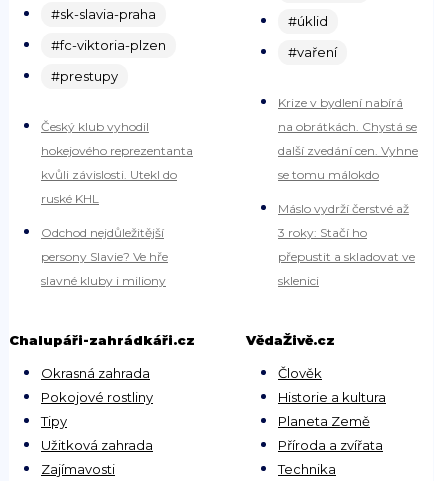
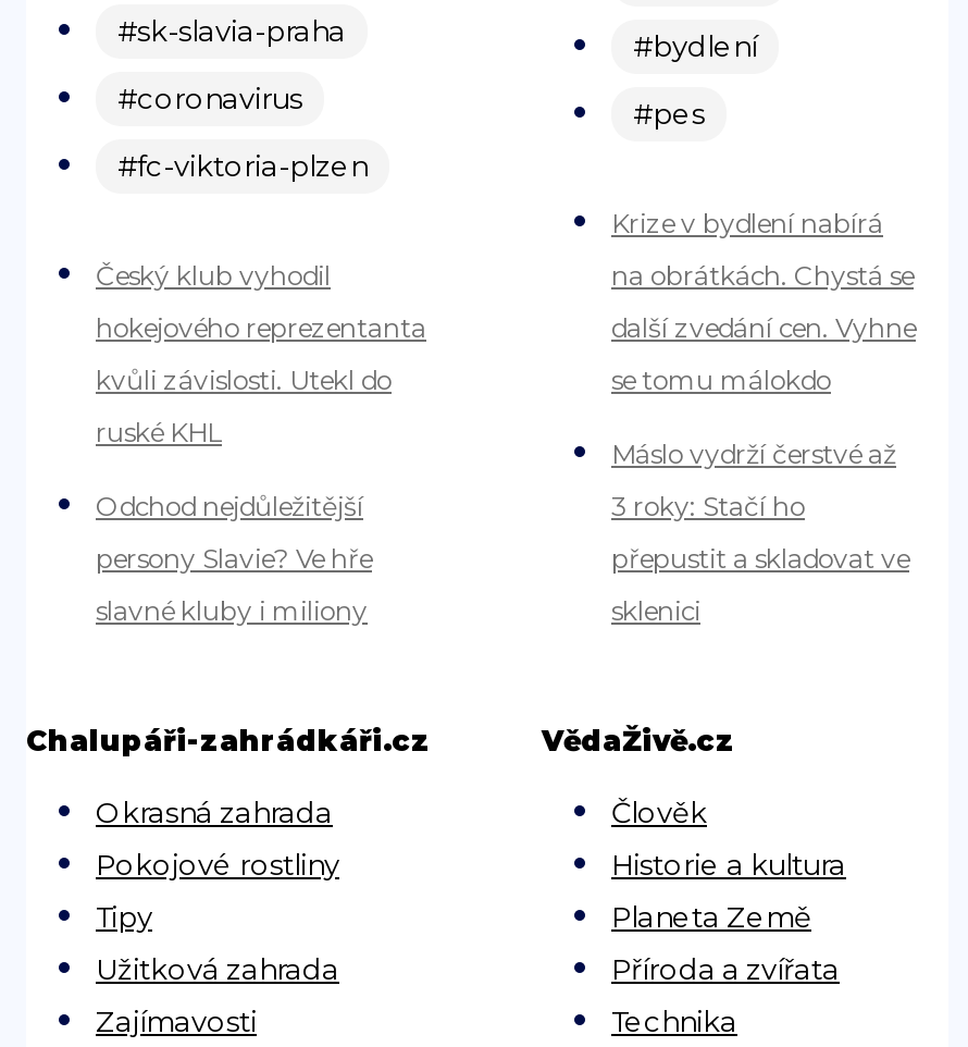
[288,13,328,29] #úklid -> [633,29,757,63] #bydlení
none -> [117,81,302,116] #coronavirus
moved [51,37,166,53] -> [117,148,368,183]: #fc-viktoria-plzen
[288,44,337,60] #vaření -> [633,96,705,131] #pes
[51,68,118,84] #prestupy -> none

